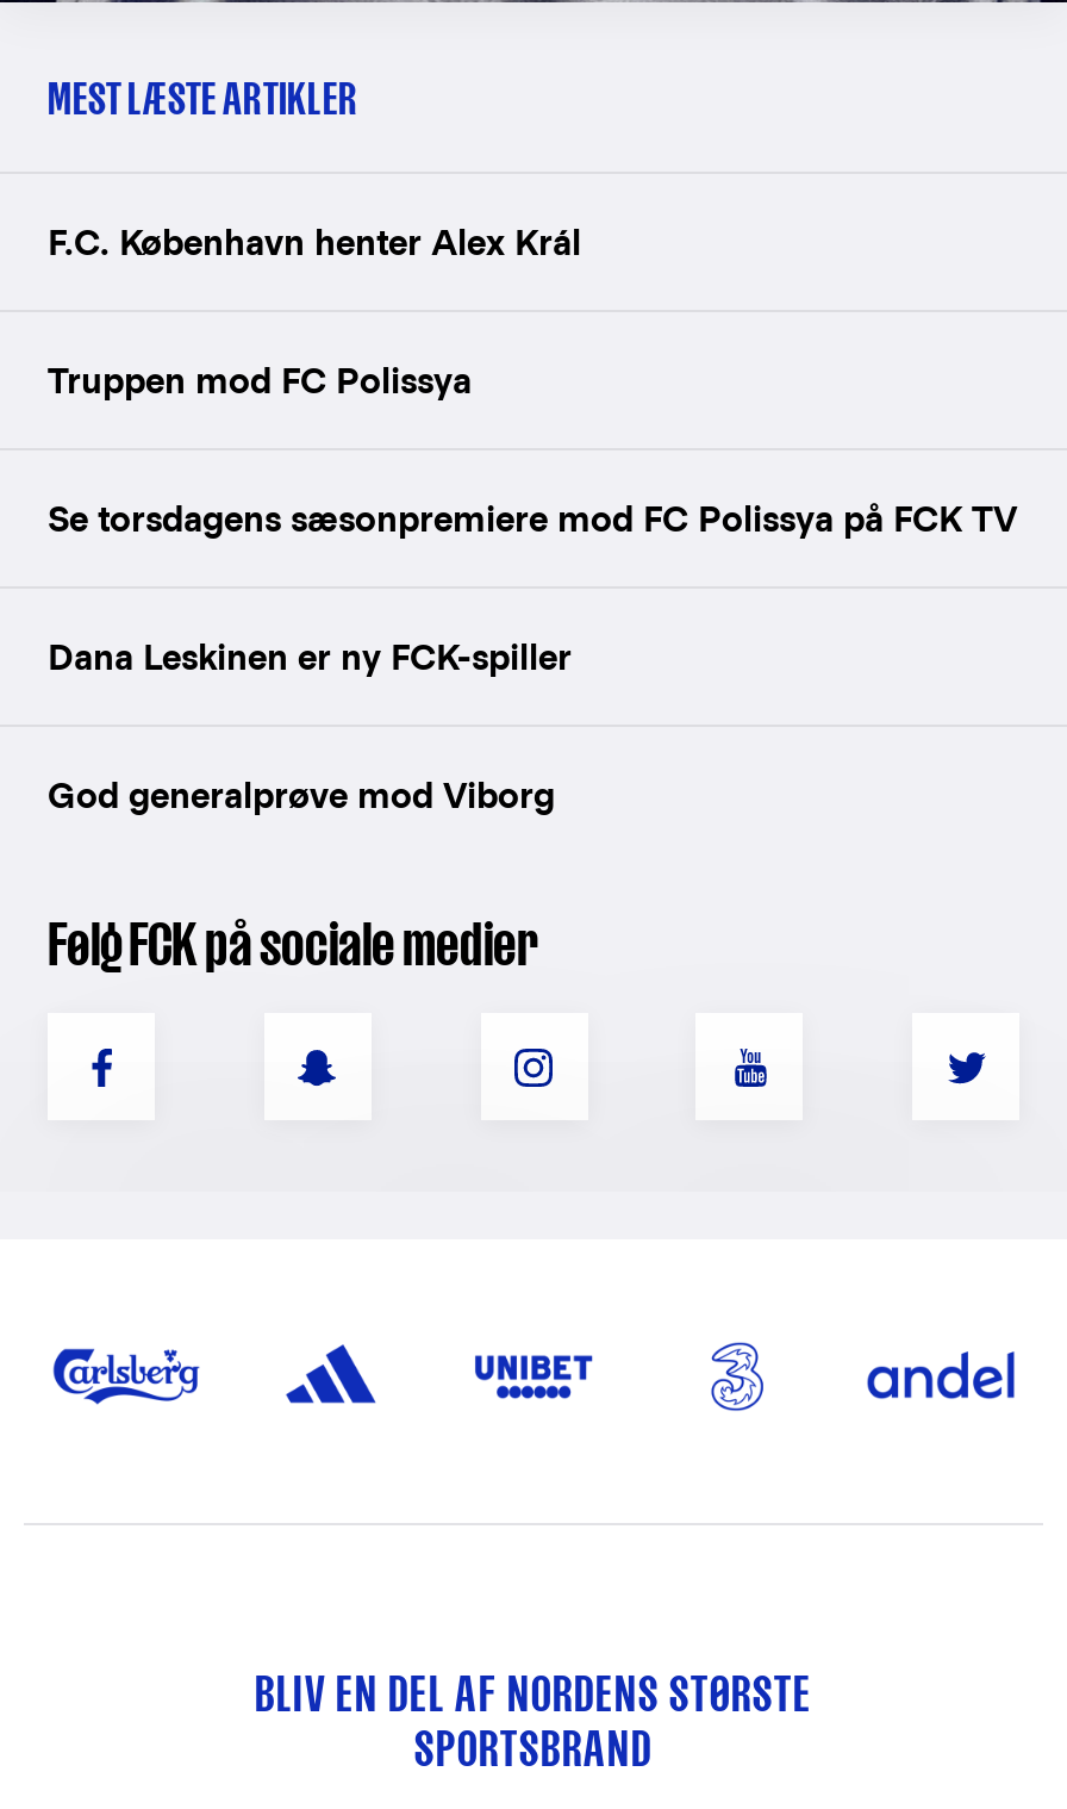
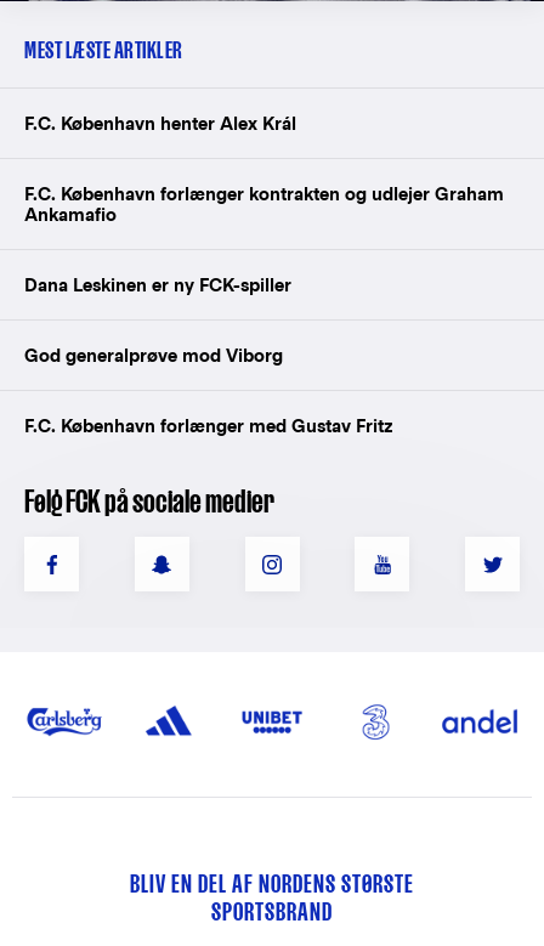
[48,361,1017,539] Truppen mod FC Polissya | Se torsdagens sæsonpremiere mod FC Polissya på FCK TV -> [24,184,504,225] F.C. København forlænger kontrakten og udlejer Graham | Ankamafio
moved [48,637,572,816] -> [24,275,291,366]: Dana Leskinen er ny FCK-spiller | God generalprøve mod Viborg
none -> [24,416,392,436] F.C. København forlænger med Gustav Fritz

